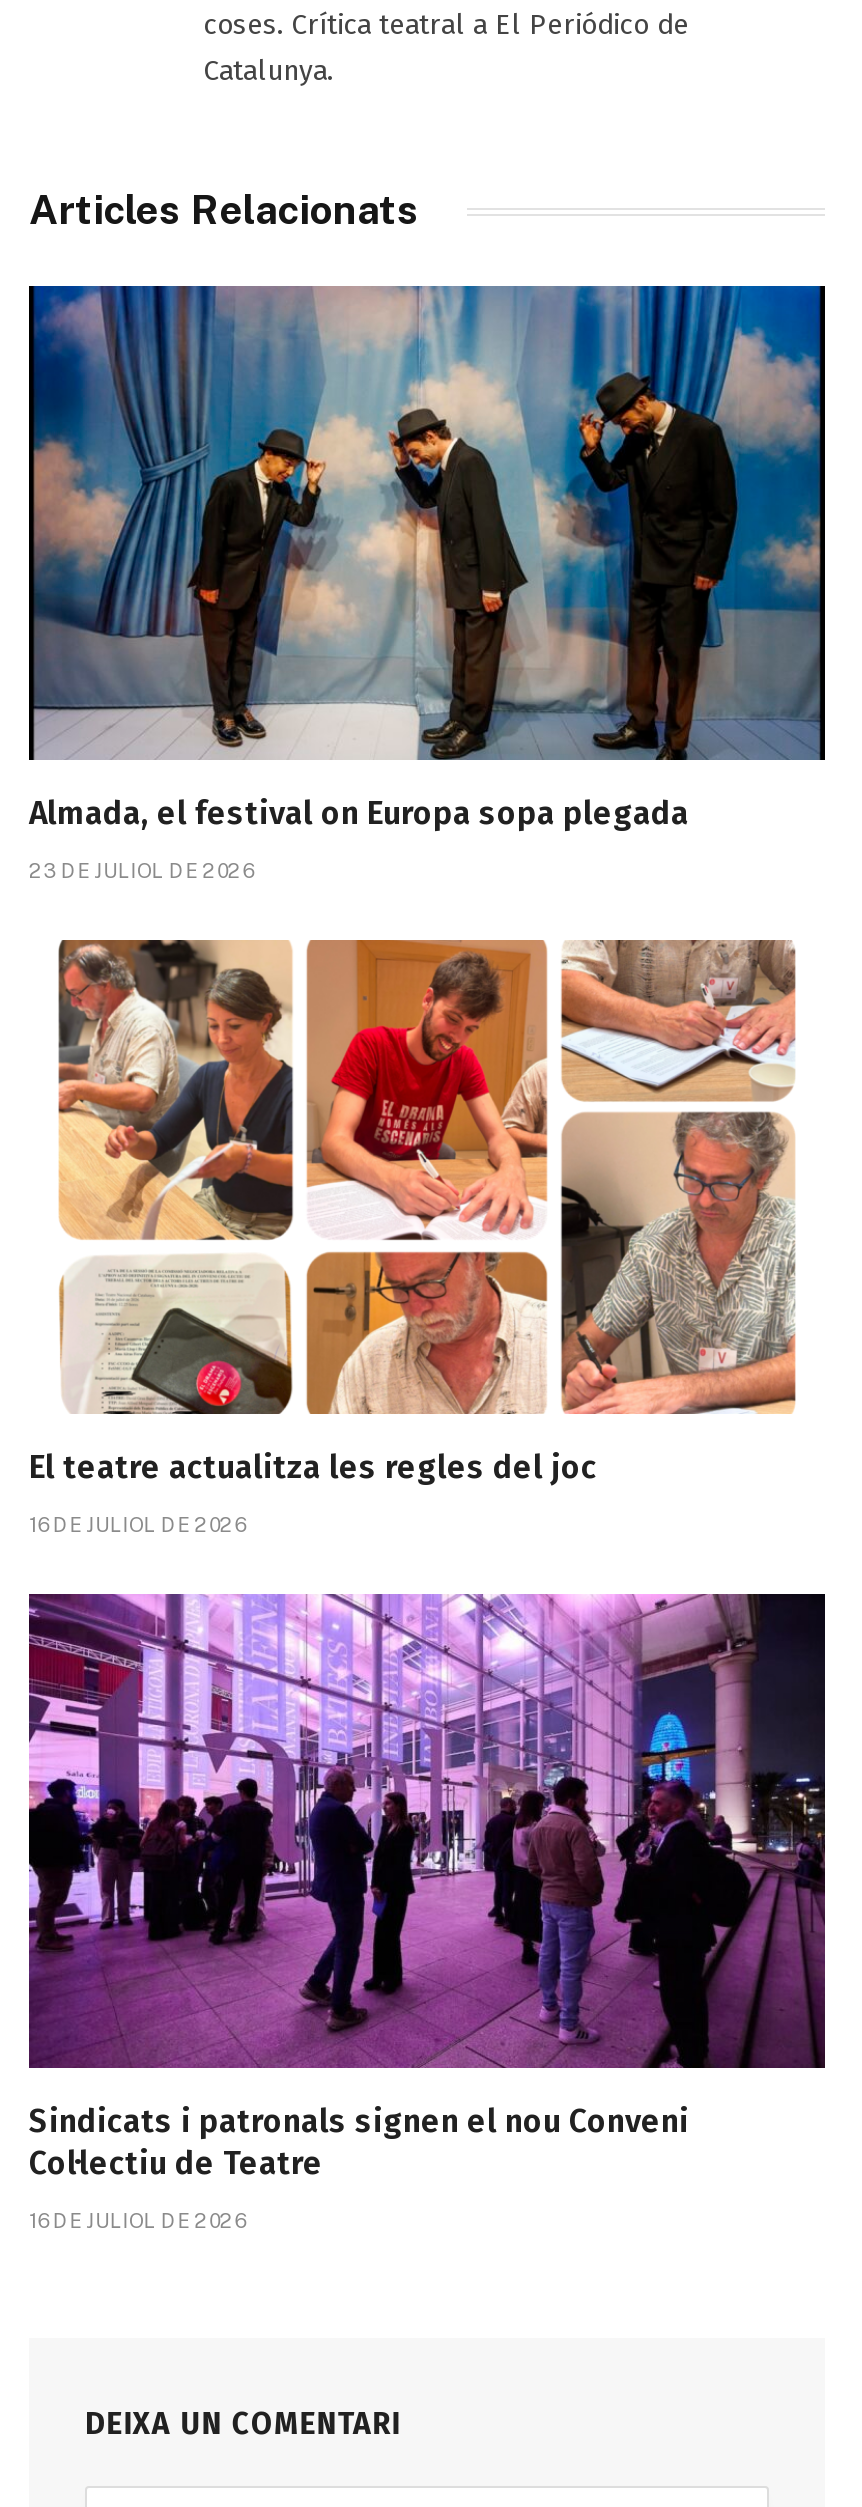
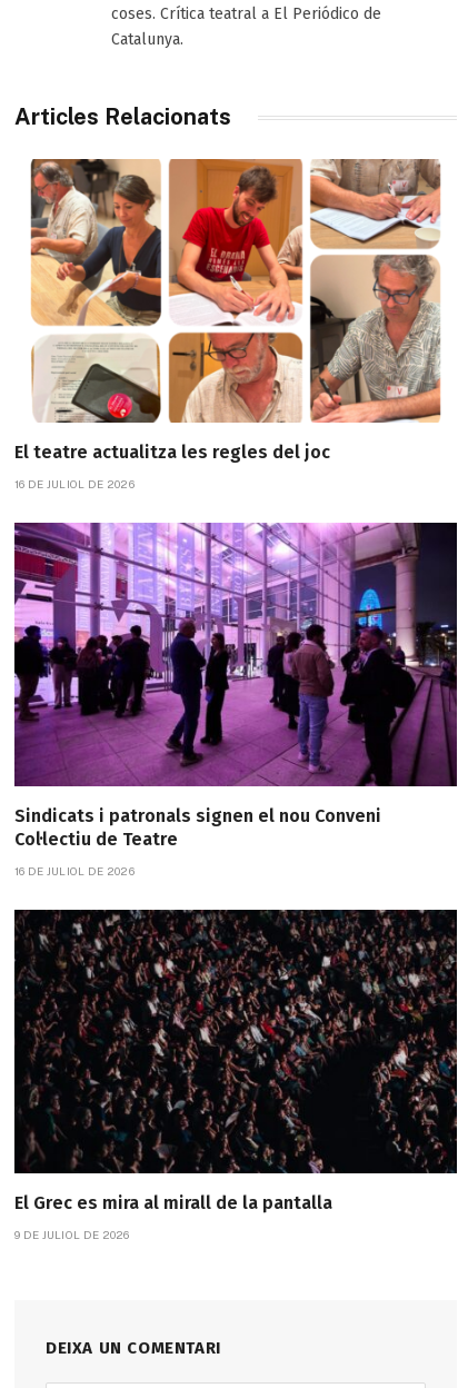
[27,284,827,882] [image] | Almada, el festival on Europa sopa plegada | 23 DE JULIOL DE 2026 -> none
moved [29,936,799,2232] -> [14,157,442,877]: [image] | El teatre actualitza les regles del joc | 16 DE JULIOL DE 2026 | Sindicats i patronals signen el nou Conveni | Col·lectiu de Teatre | 16 DE JULIOL DE 2026
none -> [13,909,458,1241] [image] | El Grec es mira al mirall de la pantalla | 9 DE JULIOL DE 2026

